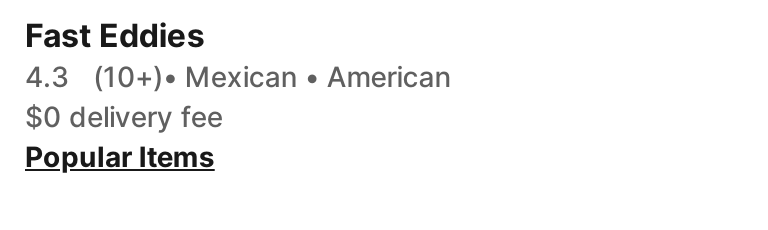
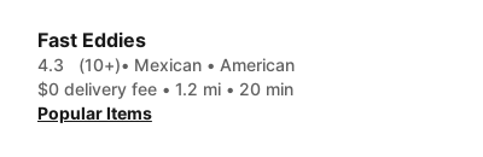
[25,99,223,133] $0 delivery fee -> [37,78,293,99] $0 delivery fee • 1.2 mi • 20 min

